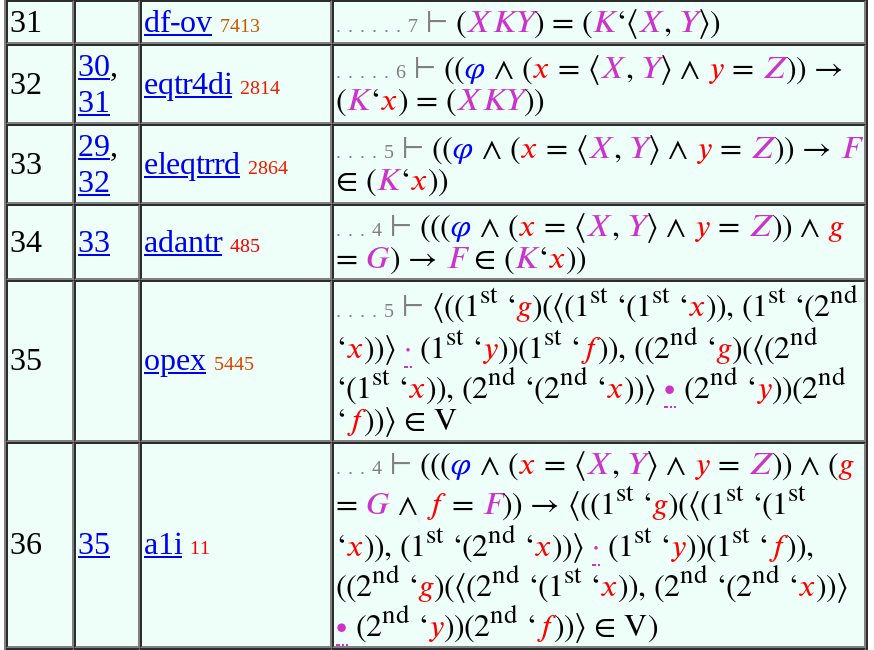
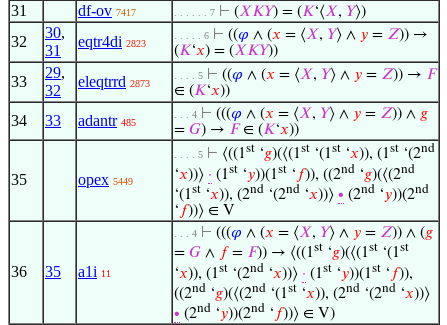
[144,4,260,38] df-ov 7413 -> [78,2,136,19] df-ov 7417
[144,66,280,100] eqtr4di 2814 -> [78,33,146,50] eqtr4di 2823
[144,146,288,180] eleqtrrd 2864 -> [78,73,150,90] eleqtrrd 2873
[144,342,254,376] opex 5445 -> [78,171,133,188] opex 5449

